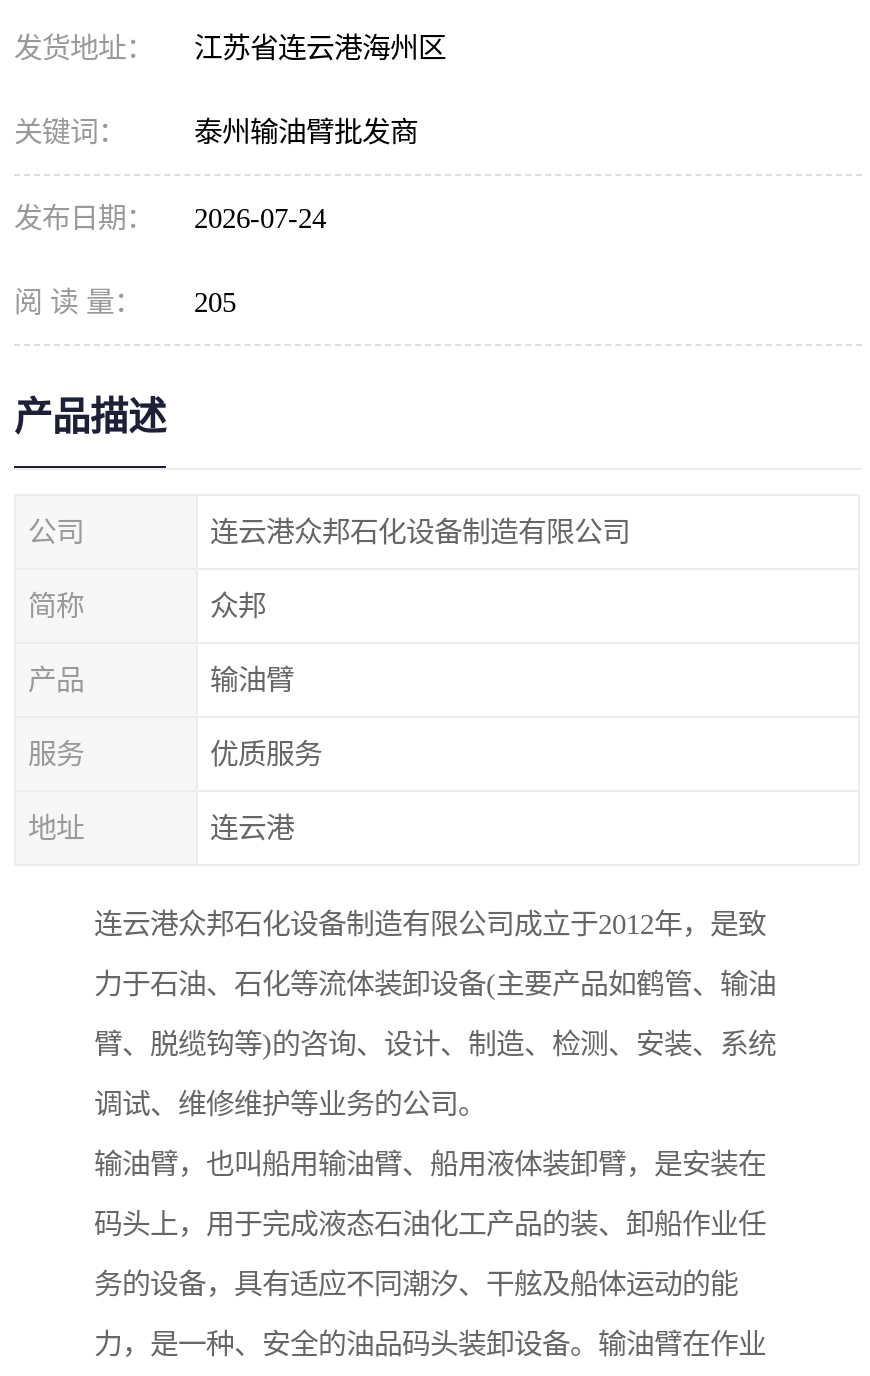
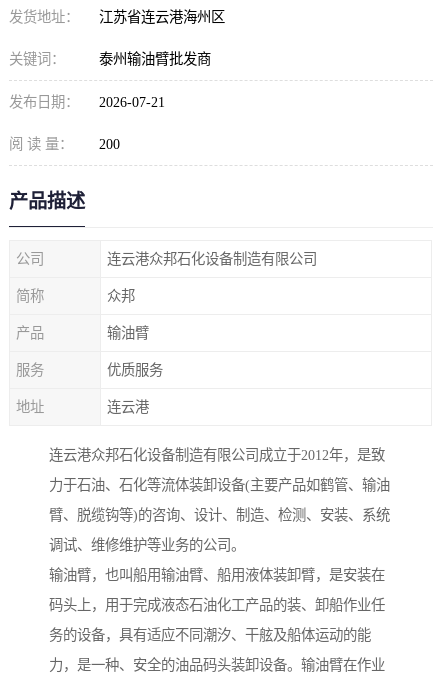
[14,202,326,234] 发布日期： 2026-07-24 -> [9,94,165,110] 发布日期： 2026-07-21
[14,286,236,318] 阅 读 量： 205 -> [9,136,120,152] 阅 读 量： 200

